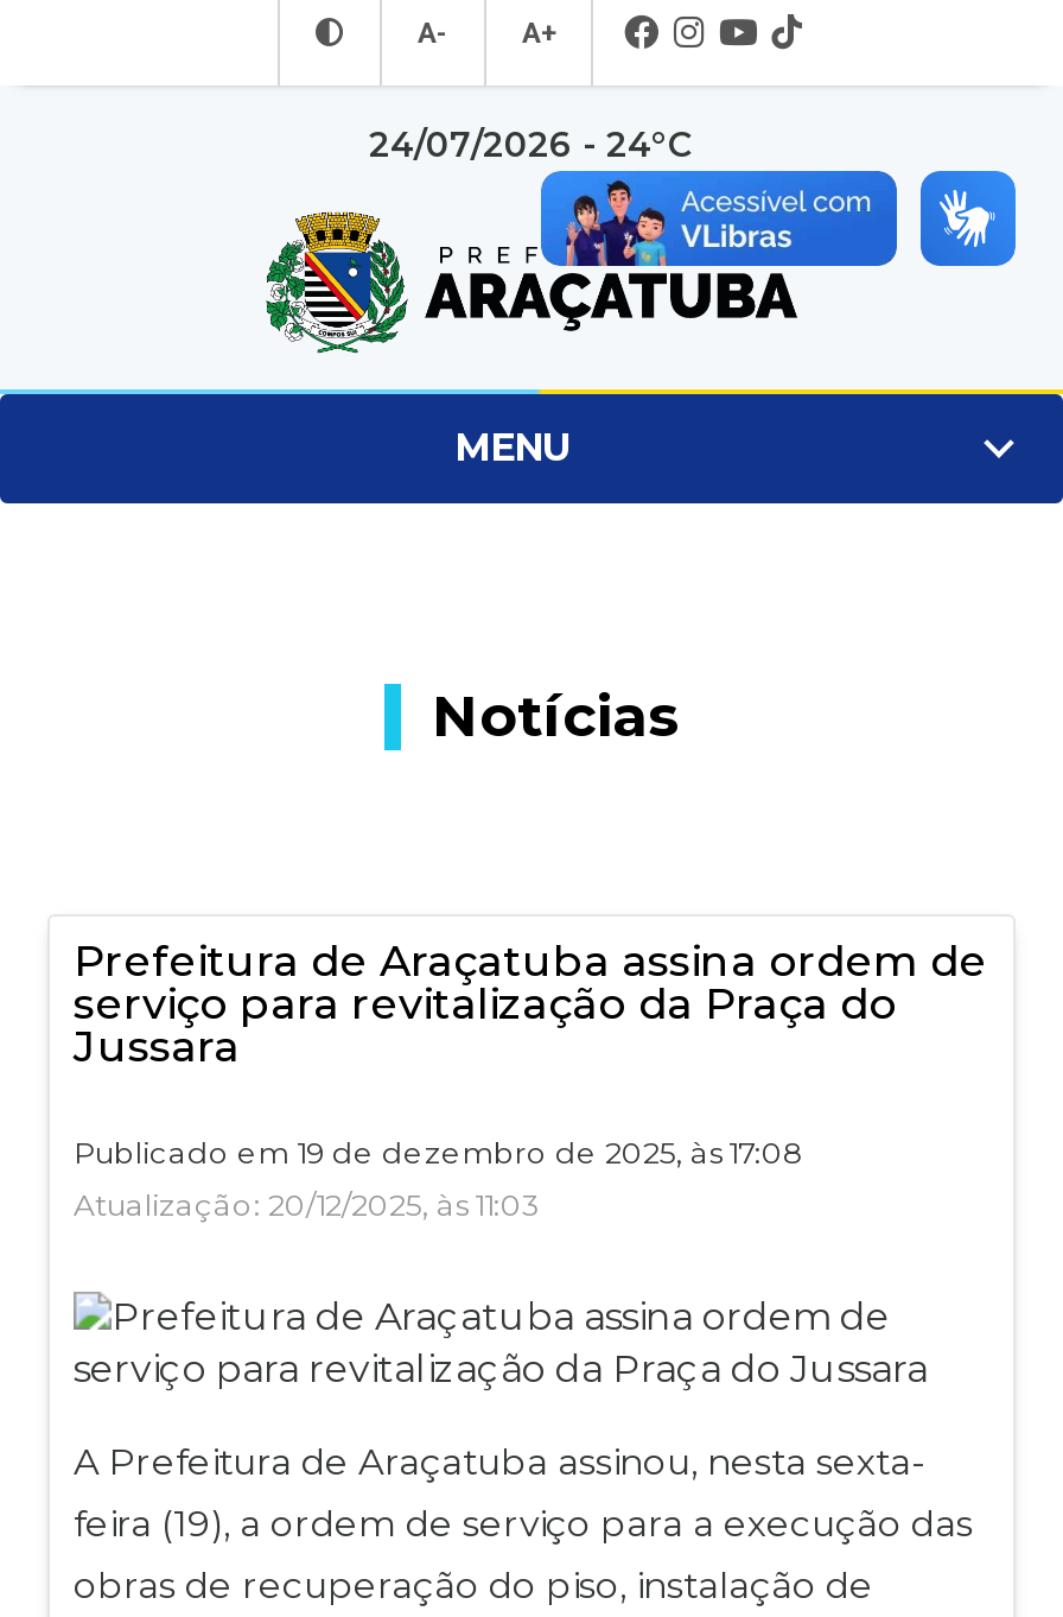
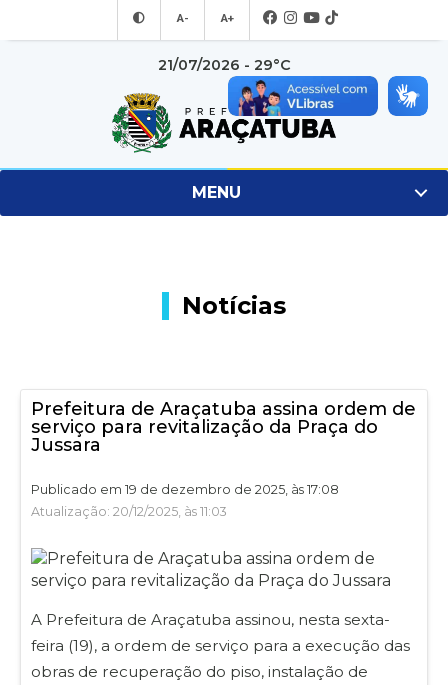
[369,123,694,166] 24/07/2026 - 24°C -> [157,56,290,74] 21/07/2026 - 29°C

